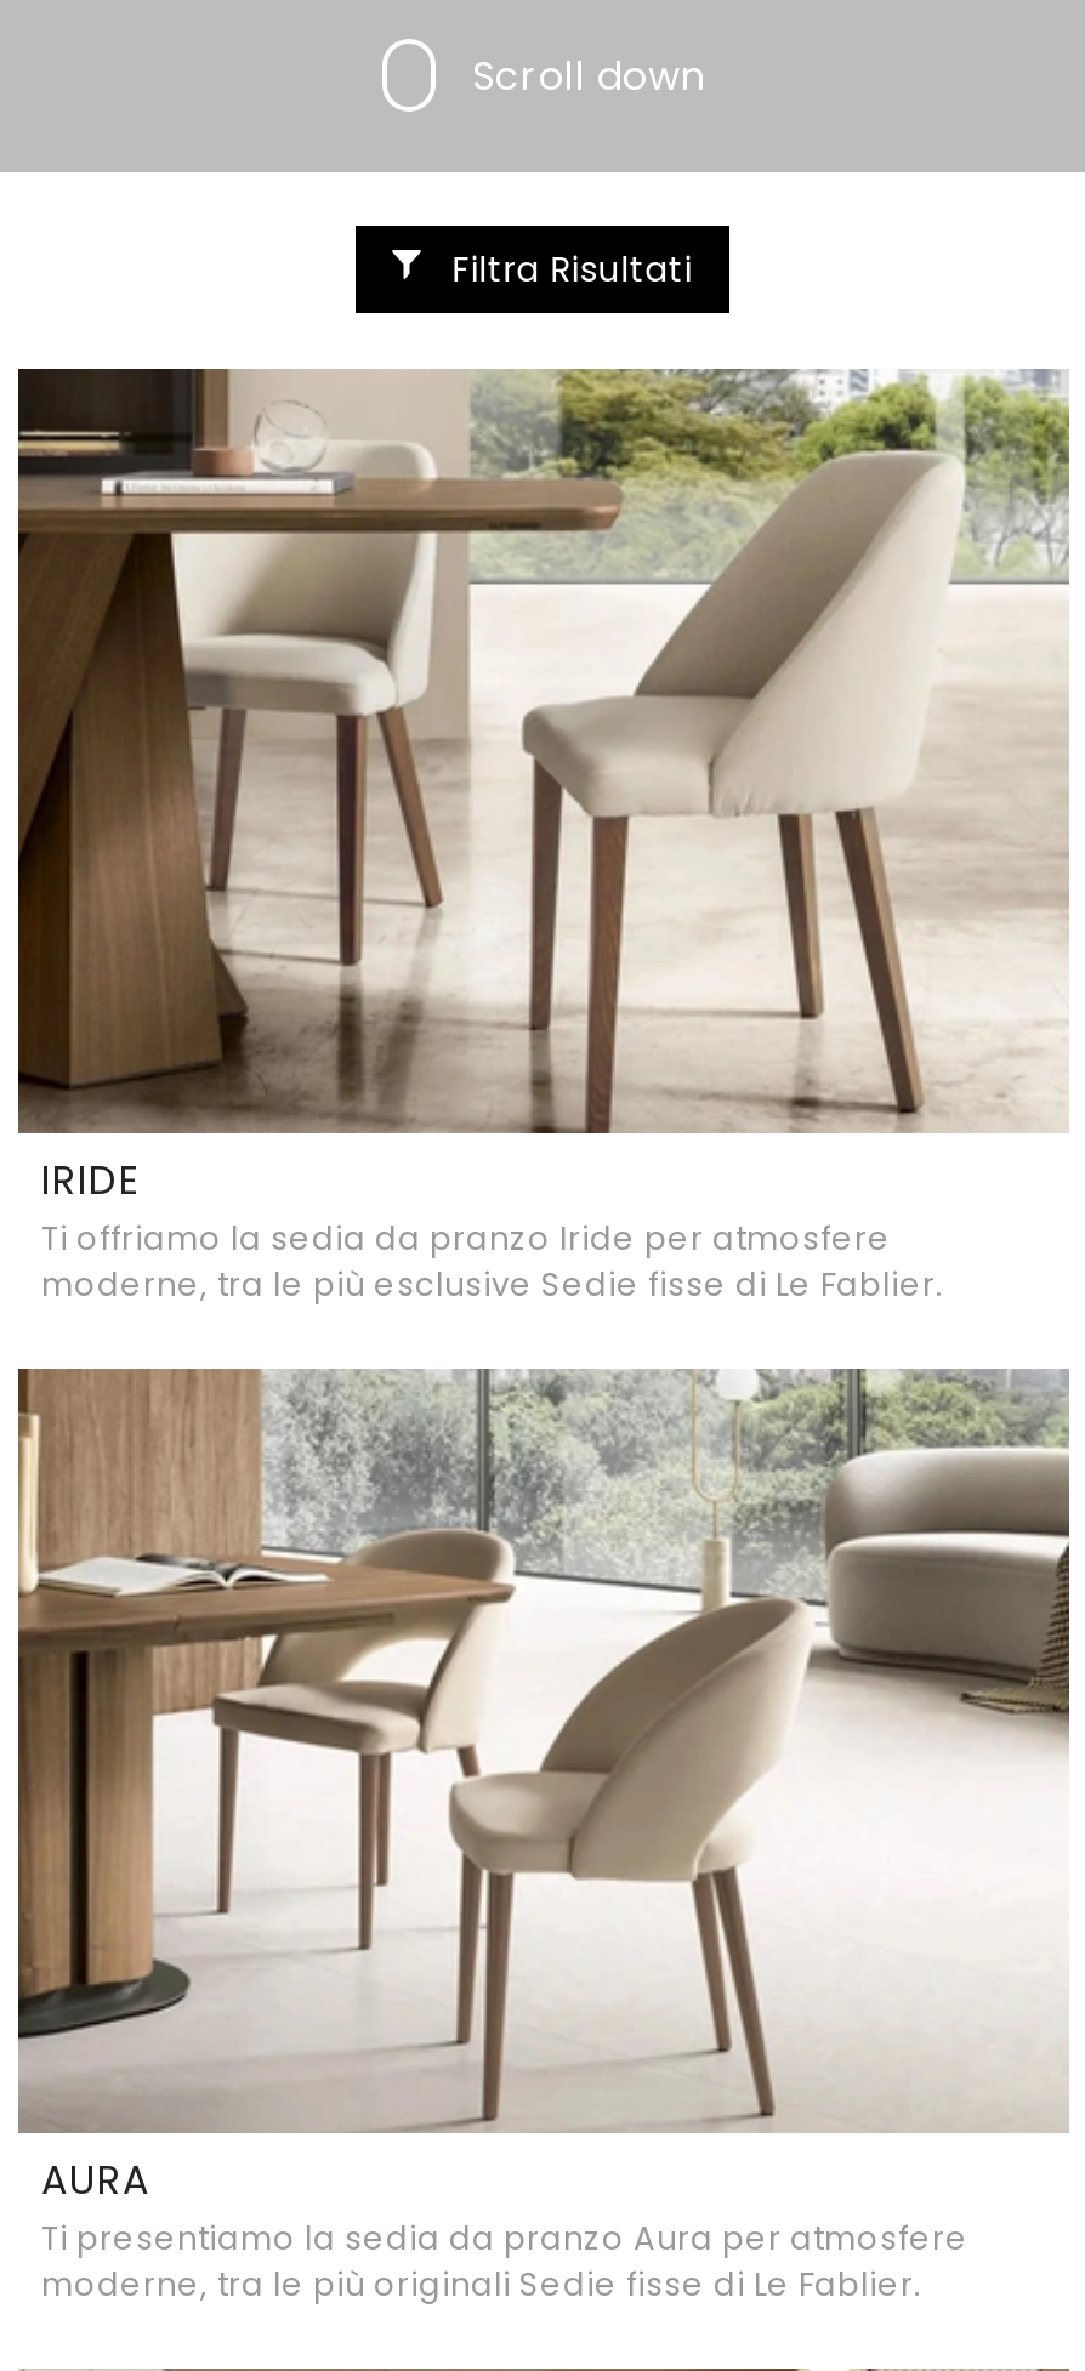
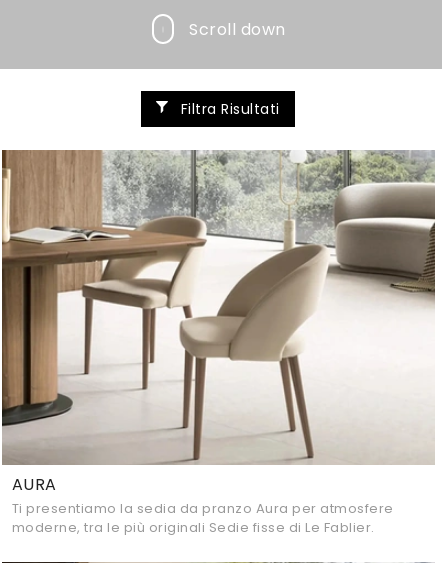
[18,369,1069,1308] [image] | IRIDE | Ti offriamo la sedia da pranzo Iride per atmosfere | moderne, tra le più esclusive Sedie fisse di Le Fablier. -> none

